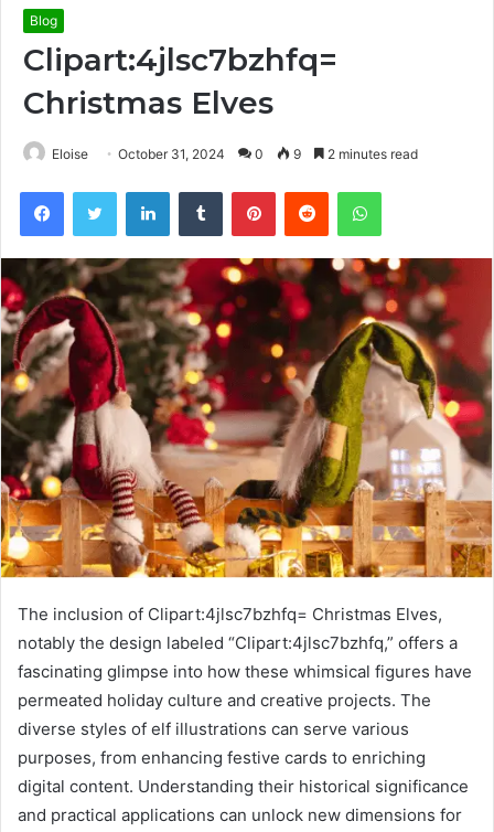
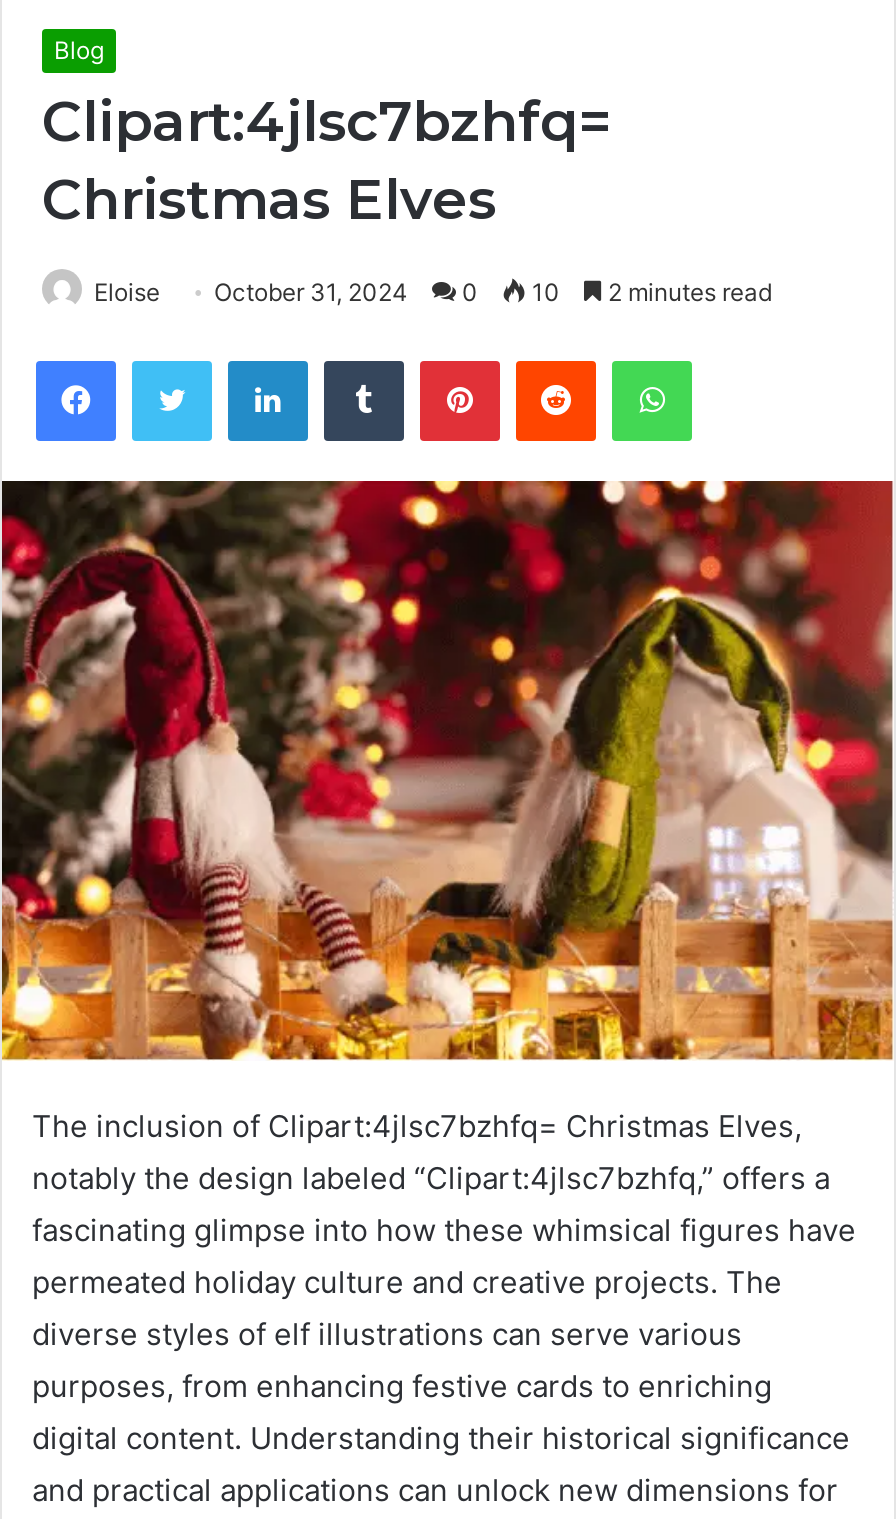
[52,146,418,162] Eloise October 31, 2024 0 9 2 minutes read -> [94,277,772,307] Eloise October 31, 2024 0 10 2 minutes read

